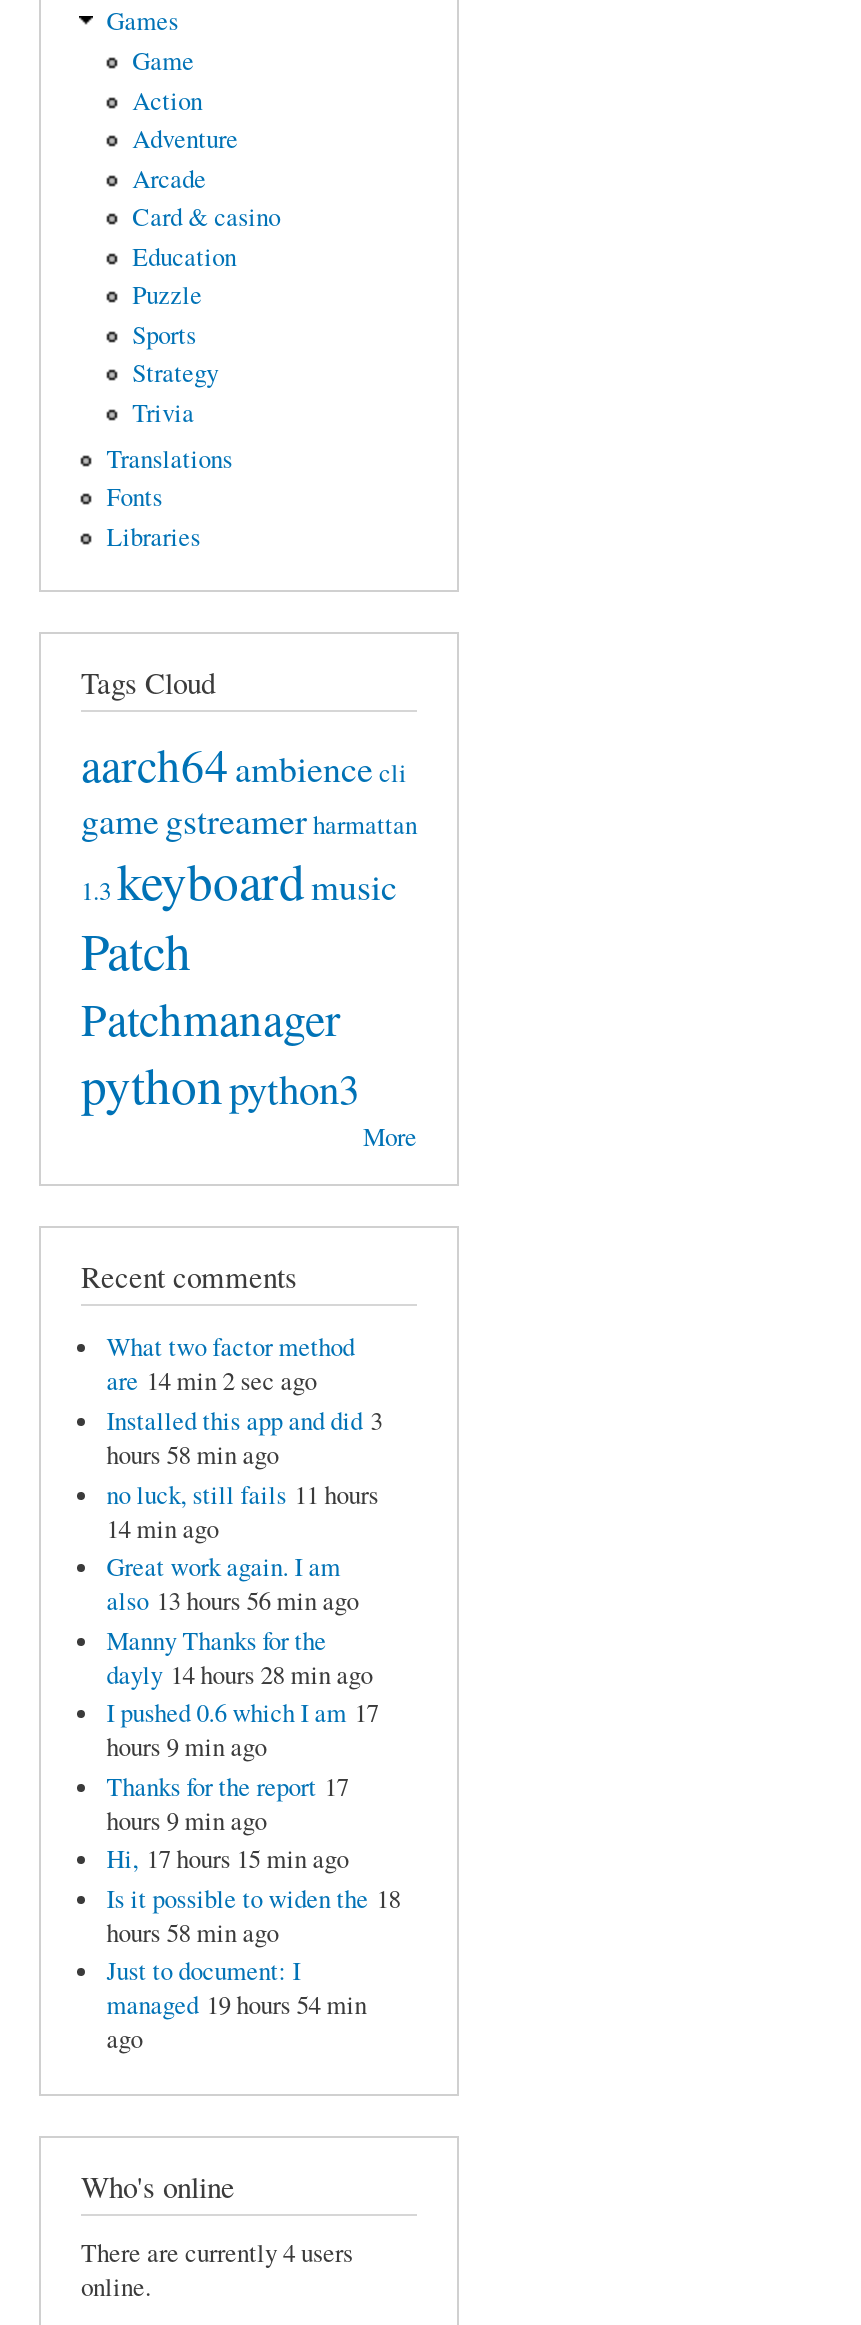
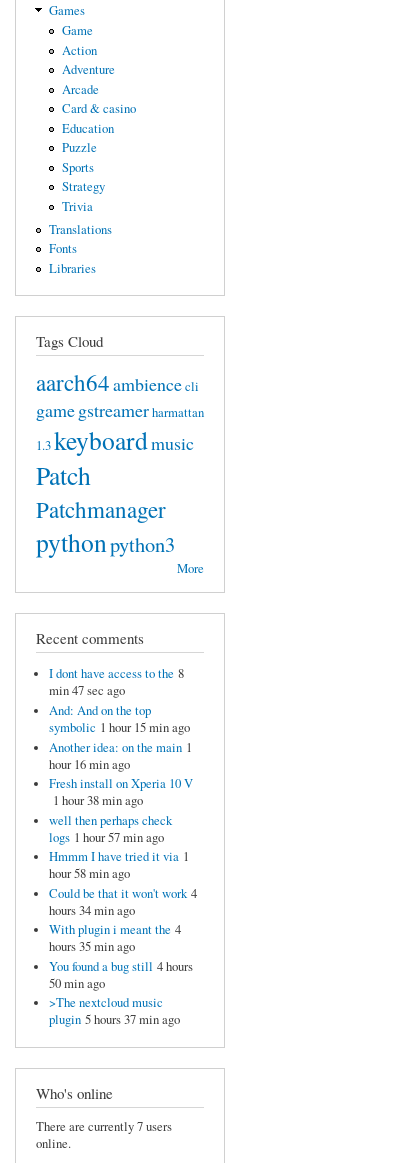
[107,1331,401,2057] What two factor method | are 14 min 2 sec ago | Installed this app and did 3 | hours 58 min ago | no luck, still fails 11 hours | 14 min ago | Great work again. I am | also 13 hours 56 min ago | Manny Thanks for the | dayly 14 hours 28 min ago | I pushed 0.6 which I am 17 | hours 9 min ago | Thanks for the report 17 | hours 9 min ago | Hi, 17 hours 15 min ago | Is it possible to widen the 18 | hours 58 min ago | Just to document: I | managed 19 hours 54 min | ago -> [49,665,197,1028] I dont have access to the 8 | min 47 sec ago | And: And on the top | symbolic 1 hour 15 min ago | Another idea: on the main 1 | hour 16 min ago | Fresh install on Xperia 10 V | 1 hour 38 min ago | well then perhaps check | logs 1 hour 57 min ago | Hmmm I have tried it via 1 | hour 58 min ago | Could be that it won't work 4 | hours 34 min ago | With plugin i meant the 4 | hours 35 min ago | You found a bug still 4 hours | 50 min ago | >The nextcloud music | plugin 5 hours 37 min ago
[81,2235,353,2269] There are currently 4 users -> [36,1118,172,1135] There are currently 7 users

